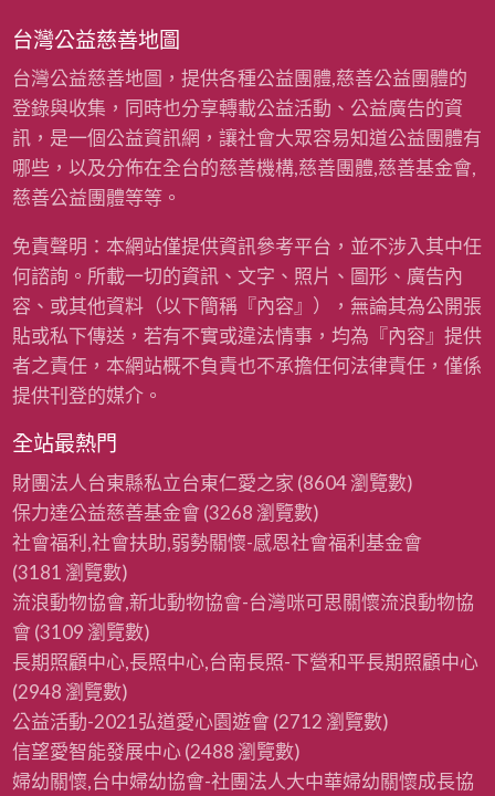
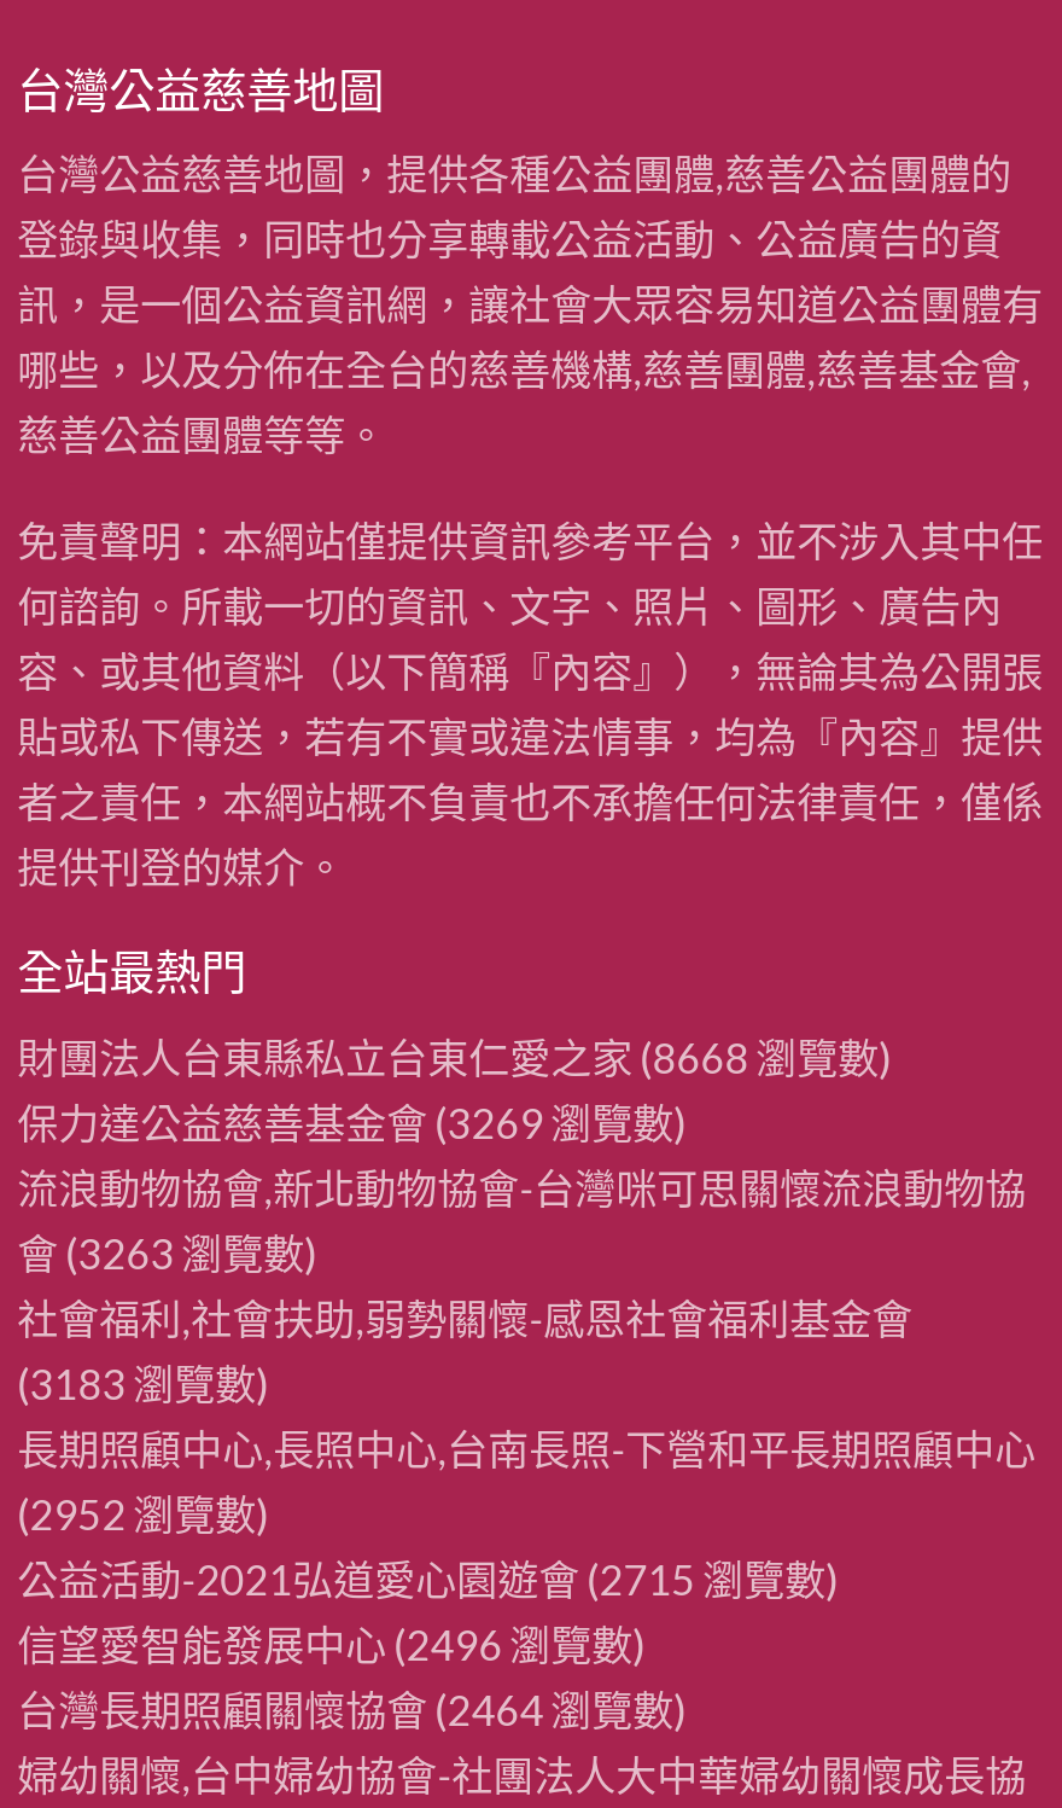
[12,471,413,524] 財團法人台東縣私立台東仁愛之家(8604 瀏覽數) | 保力達公益慈善基金會(3268 瀏覽數) -> [17,1032,893,1279] 財團法人台東縣私立台東仁愛之家(8668 瀏覽數) | 保力達公益慈善基金會(3269 瀏覽數) | 會(3263 瀏覽數)
moved [12,531,422,554] -> [17,1293,913,1344]: 社會福利,社會扶助,弱勢關懷-感恩社會福利基金會
[12,560,150,643] (3181 瀏覽數) | 會(3109 瀏覽數) -> [17,1358,271,1409] (3183 瀏覽數)
moved [12,590,474,613] -> [17,1163,1026,1214]: 流浪動物協會,新北動物協會-台灣咪可思關懷流浪動物協
[12,680,388,763] (2948 瀏覽數) | 公益活動-2021弘道愛心園遊會(2712 瀏覽數) | 信望愛智能發展中心(2488 瀏覽數) -> [17,1489,840,1735] (2952 瀏覽數) | 公益活動-2021弘道愛心園遊會(2715 瀏覽數) | 信望愛智能發展中心(2496 瀏覽數) | 台灣長期照顧關懷協會(2464 瀏覽數)

